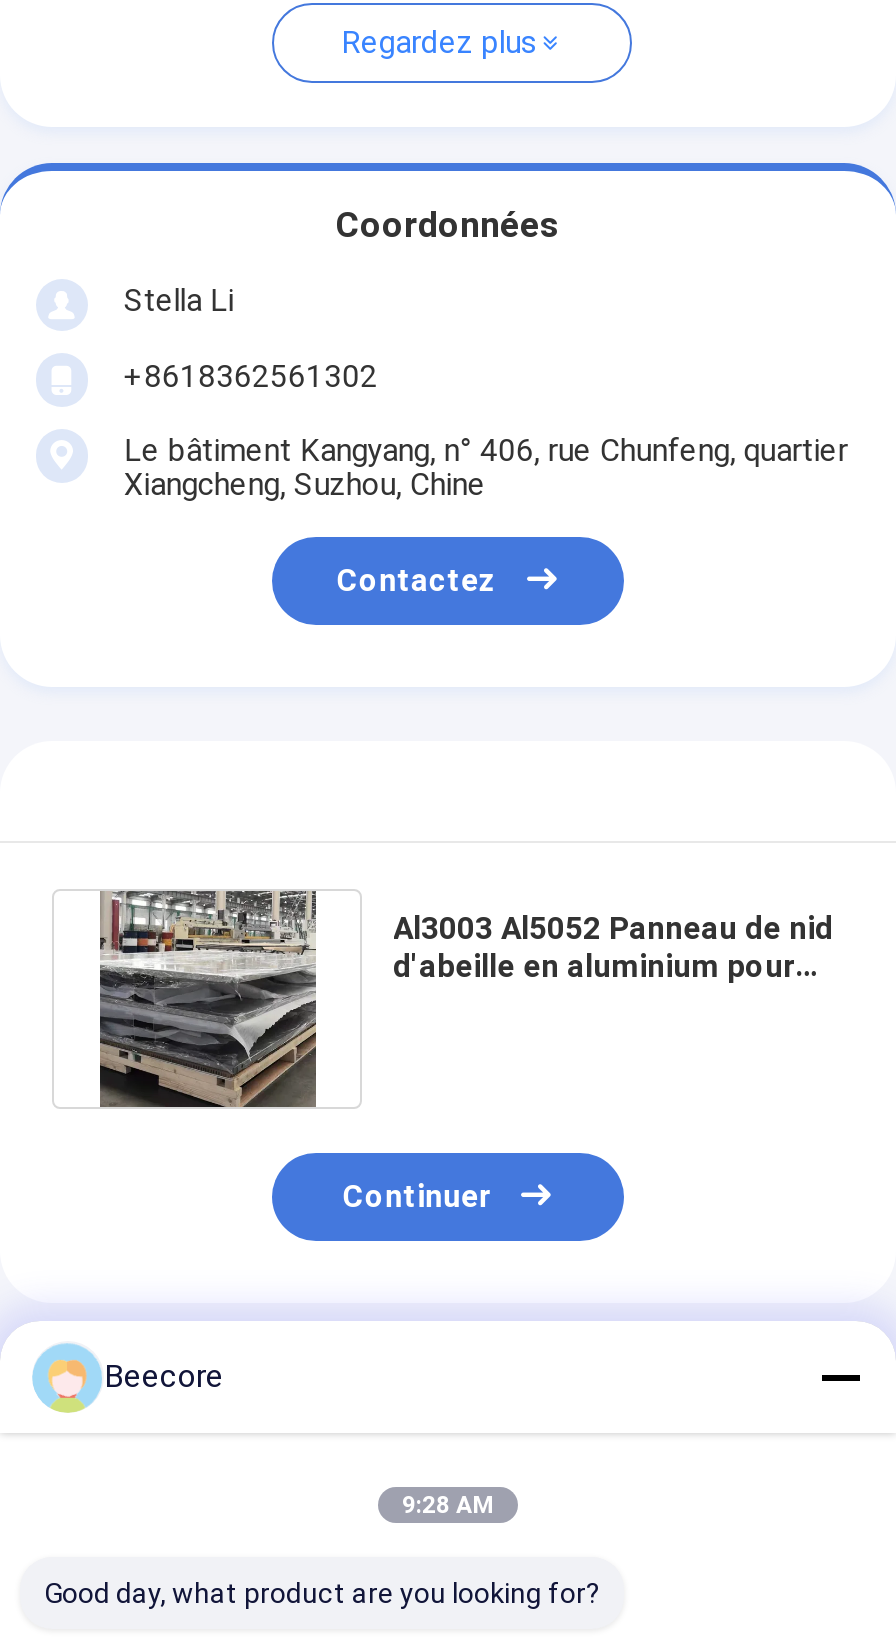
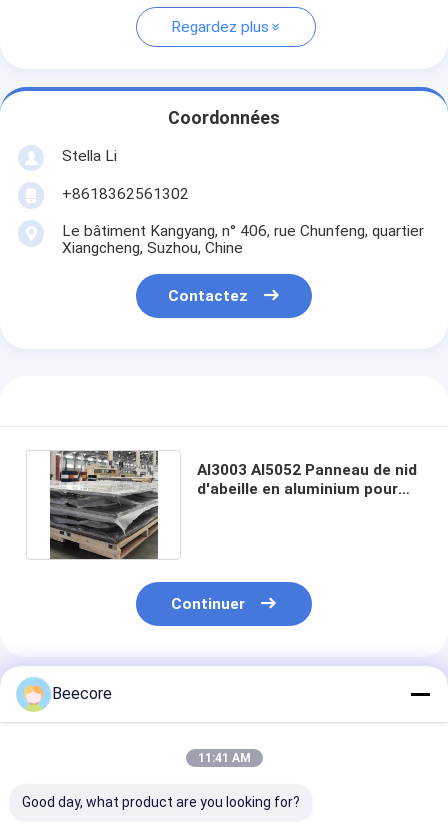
[402,1491,494,1519] 9:28 AM -> [197,751,250,765] 11:41 AM

